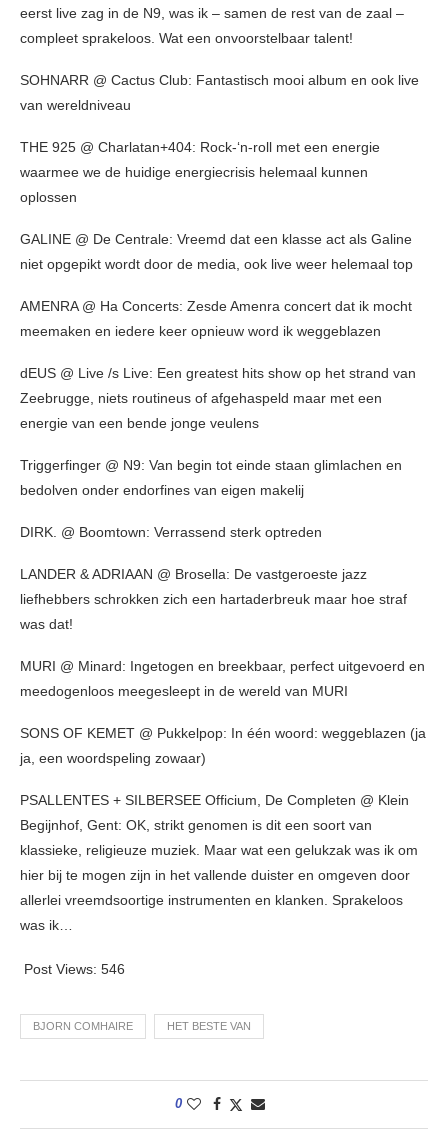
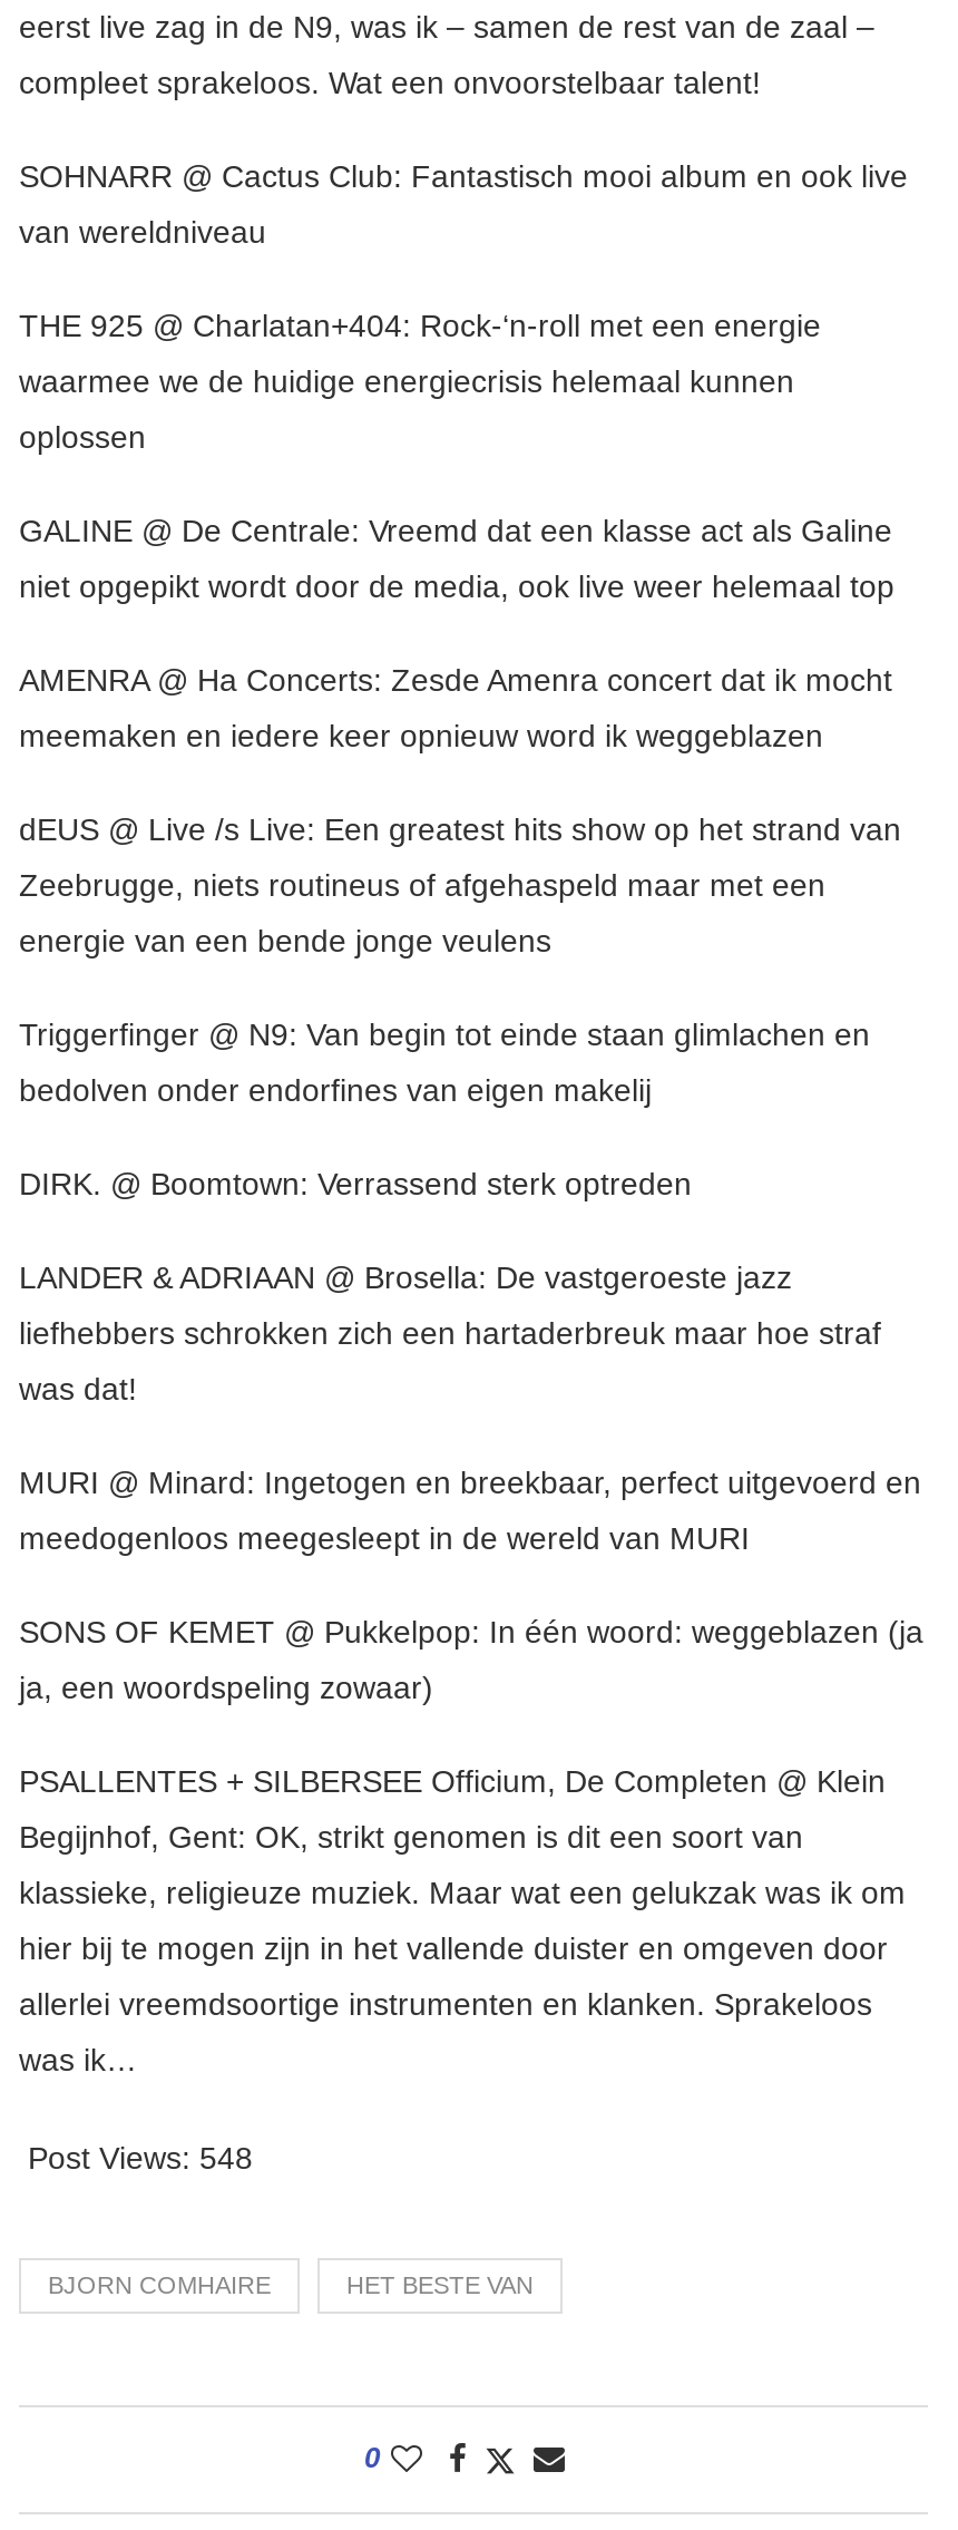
[24,961,125,977] Post Views: 546 -> [28,2141,253,2176] Post Views: 548

